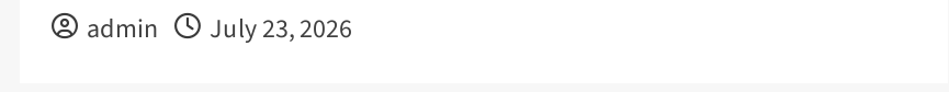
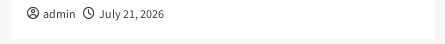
[87,11,352,48] admin July 23, 2026 -> [42,6,163,23] admin July 21, 2026

